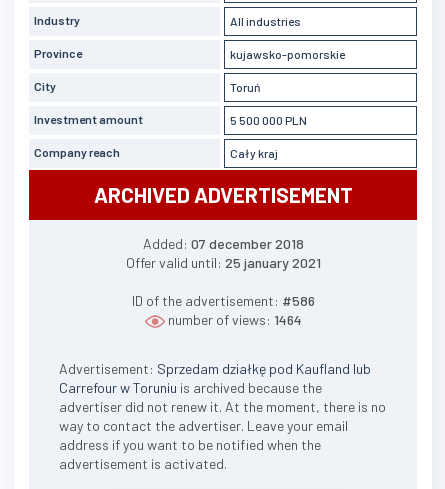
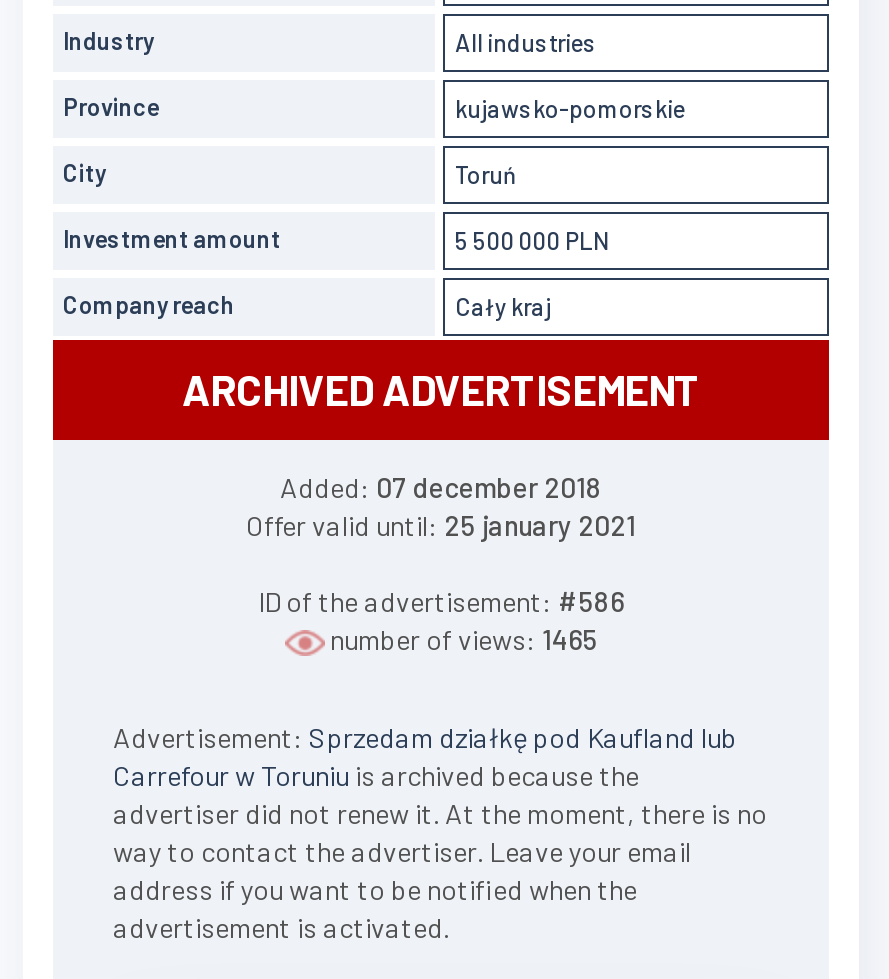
[164,311,301,328] number of views: 1464 -> [324,622,598,656] number of views: 1465

